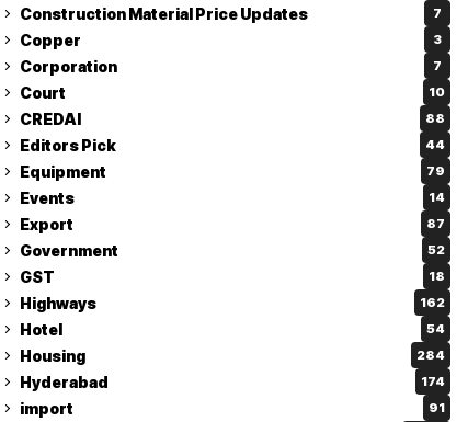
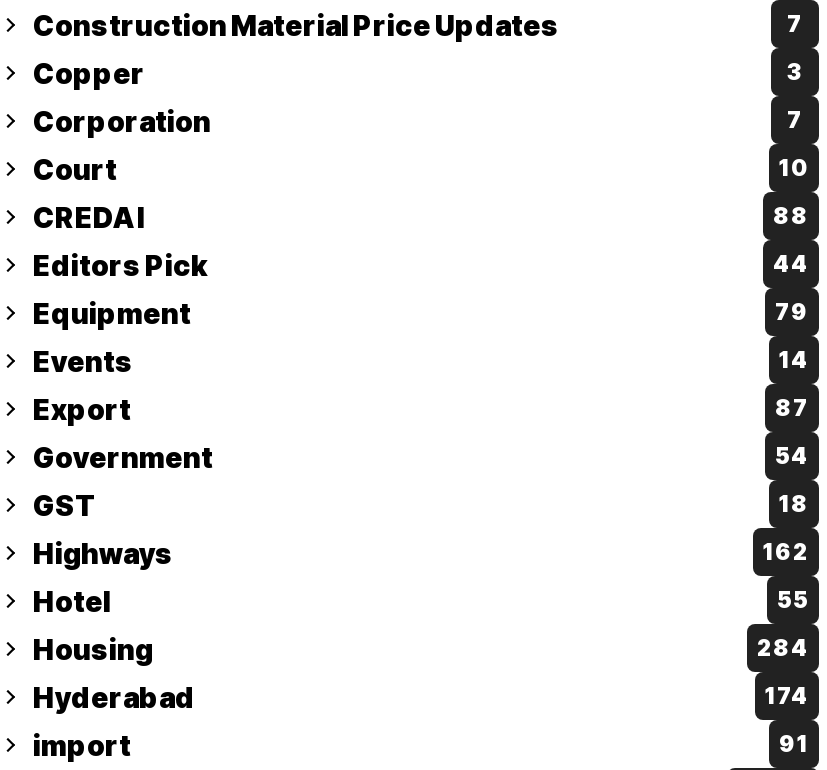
[427,243,445,258] 52 -> [775,443,809,471] 54
[426,322,445,337] 54 -> [777,587,809,615] 55

